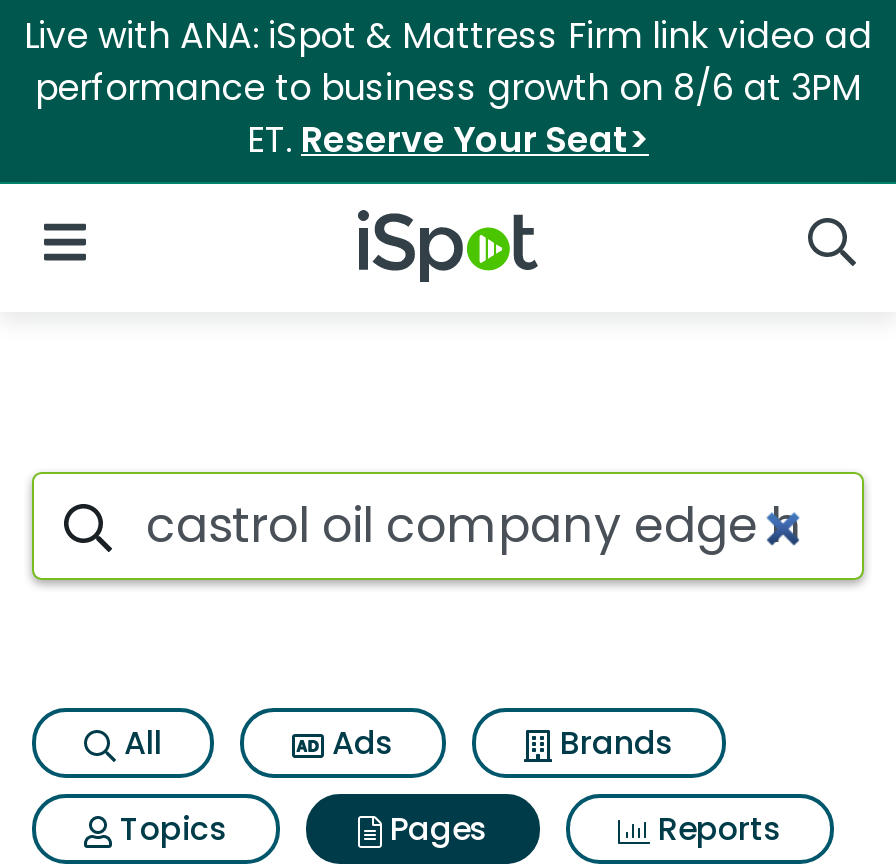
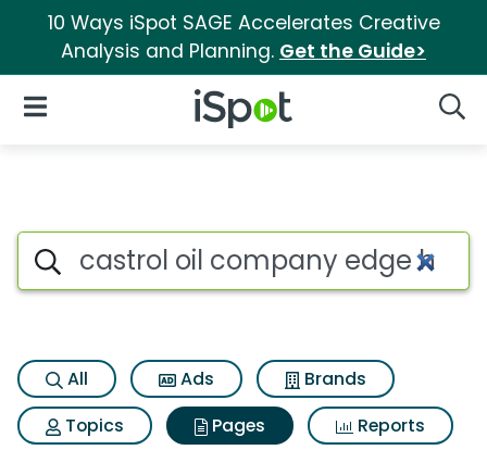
[24,12,872,164] Live with ANA: iSpot & Mattress Firm link video ad | performance to business growth on 8/6 at 3PM | ET. Reserve Your Seat> -> [47,10,440,64] 10 Ways iSpot SAGE Accelerates Creative | Analysis and Planning. Get the Guide>

